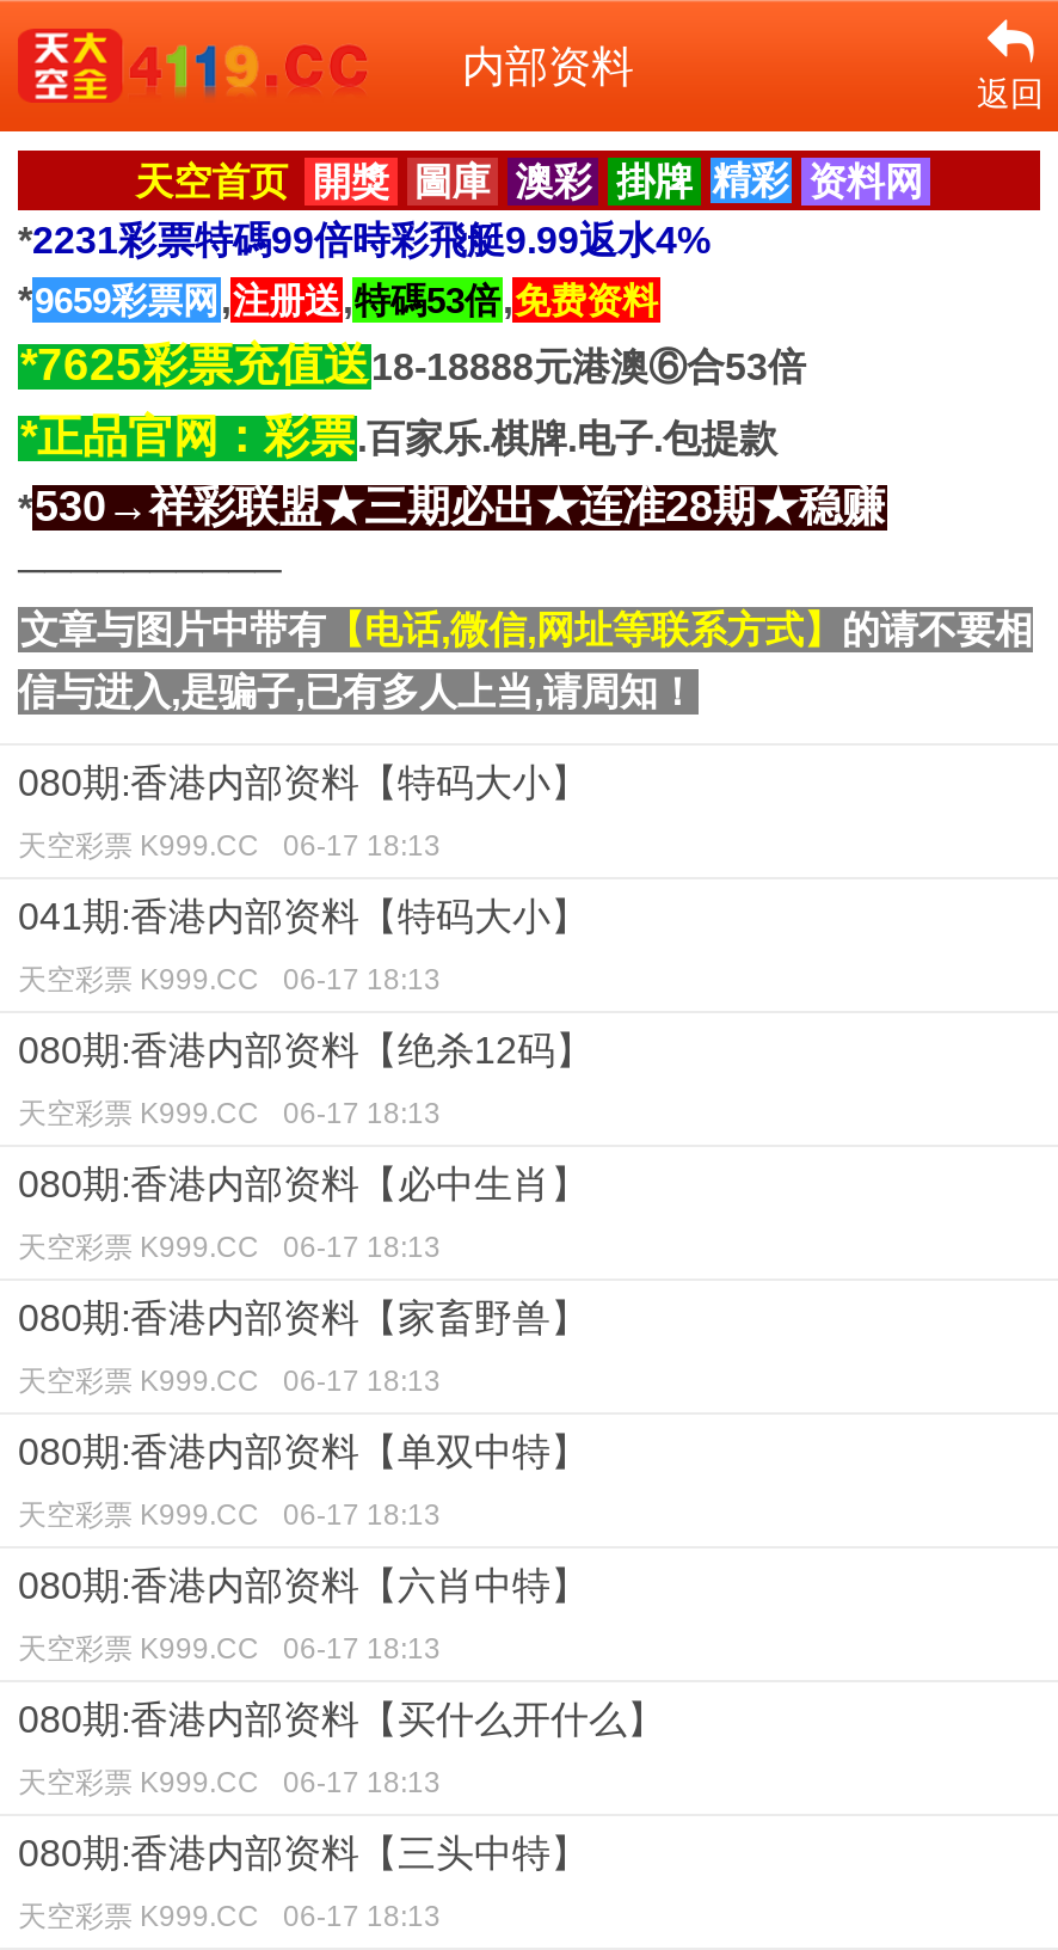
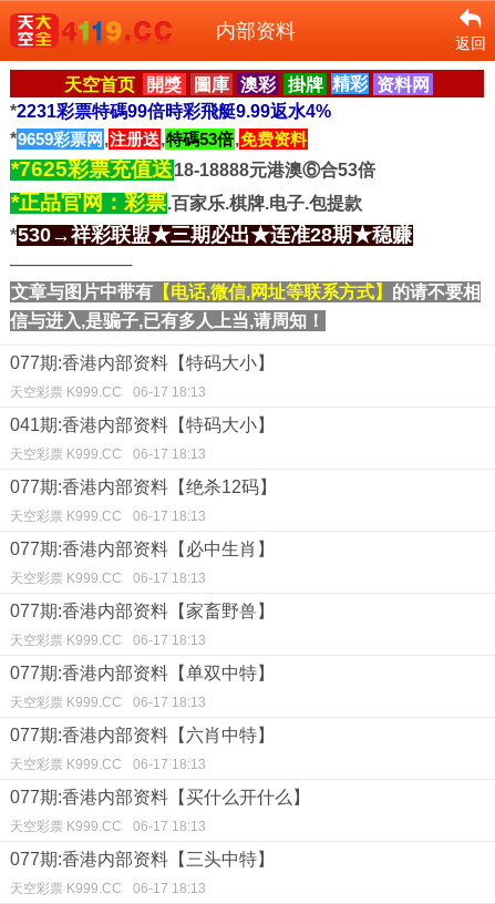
[18,762,589,803] 080期:香港内部资料【特码大小】 -> [10,353,275,372] 077期:香港内部资料【特码大小】
[18,1030,593,1071] 080期:香港内部资料【绝杀12码】 -> [10,477,277,496] 077期:香港内部资料【绝杀12码】
[18,1164,589,1204] 080期:香港内部资料【必中生肖】 -> [10,540,275,558] 077期:香港内部资料【必中生肖】
[18,1298,589,1338] 080期:香港内部资料【家畜野兽】 -> [10,602,275,620] 077期:香港内部资料【家畜野兽】
[18,1431,589,1472] 080期:香港内部资料【单双中特】 -> [10,664,275,682] 077期:香港内部资料【单双中特】
[18,1565,589,1606] 080期:香港内部资料【六肖中特】 -> [10,726,275,744] 077期:香港内部资料【六肖中特】
[18,1699,665,1740] 080期:香港内部资料【买什么开什么】 -> [10,788,310,807] 077期:香港内部资料【买什么开什么】
[18,1833,589,1874] 080期:香港内部资料【三头中特】 -> [10,850,275,869] 077期:香港内部资料【三头中特】

